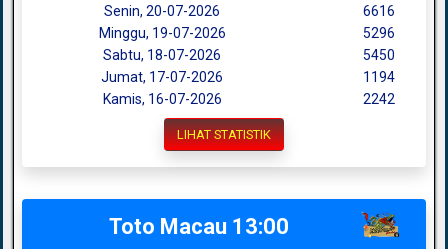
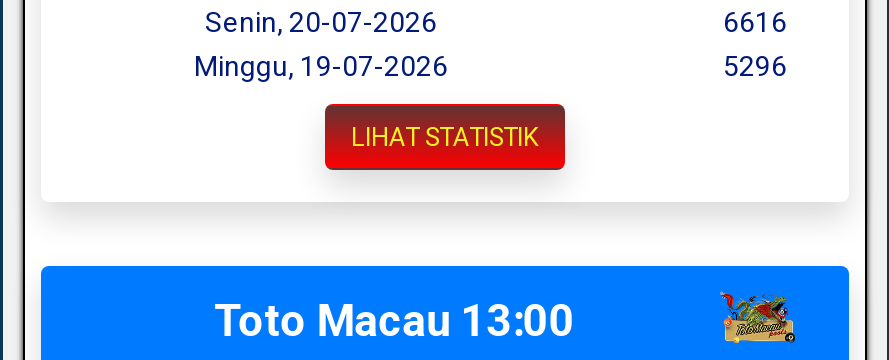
[101,47,395,107] Sabtu, 18-07-2026 | 5450 | Jumat, 17-07-2026 | 1194 | Kamis, 16-07-2026 | 2242 -> none

